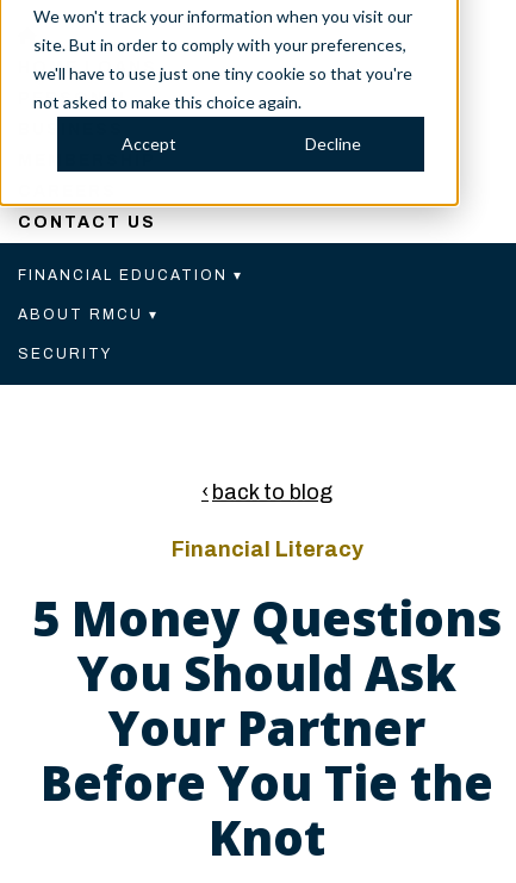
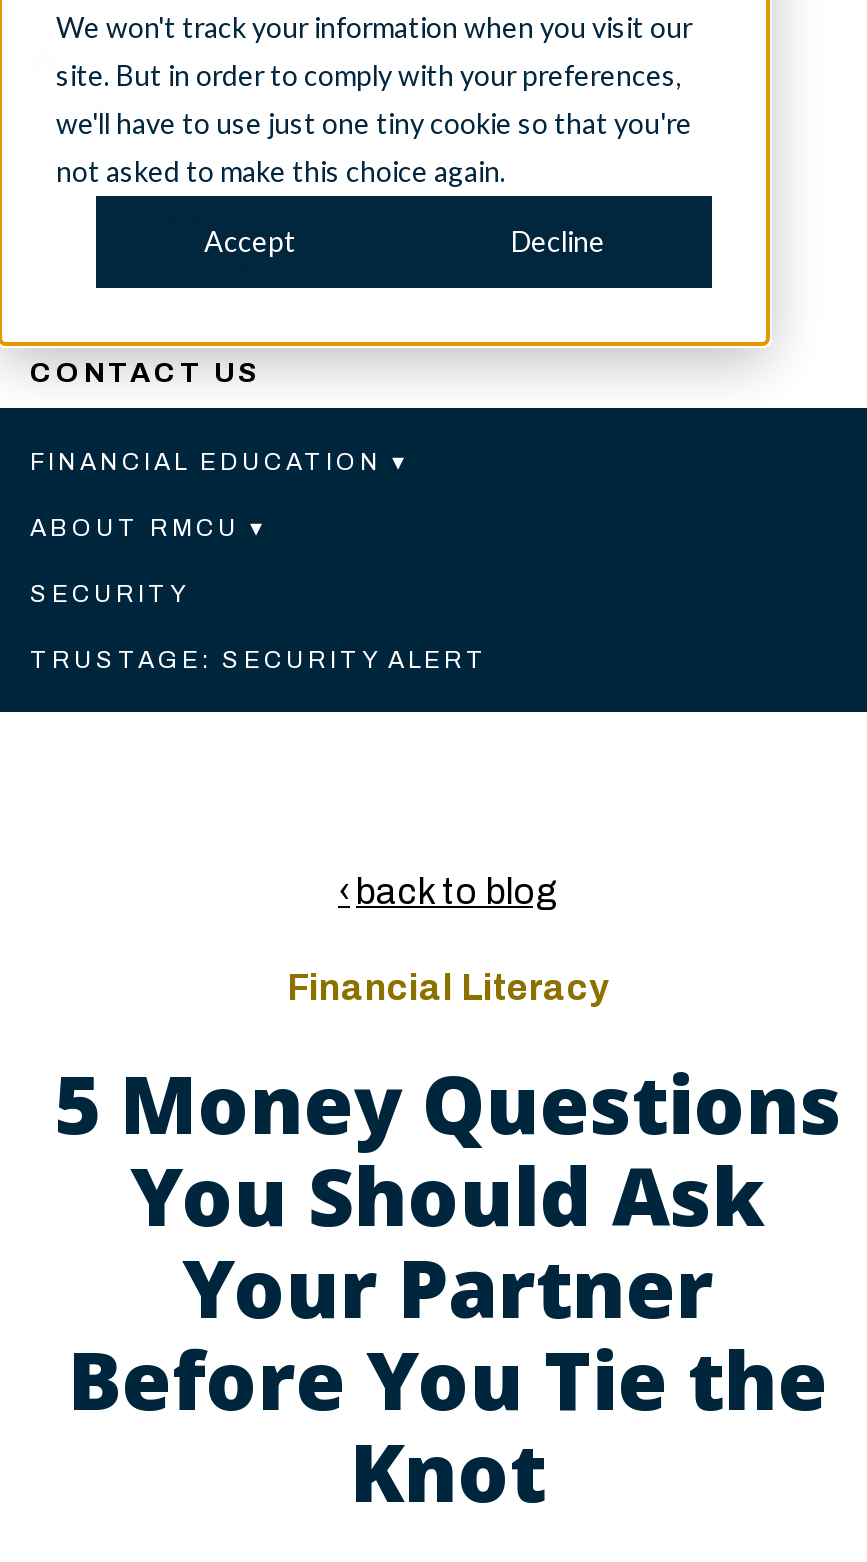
none -> [30,646,488,674] TRUSTAGE: SECURITY ALERT

